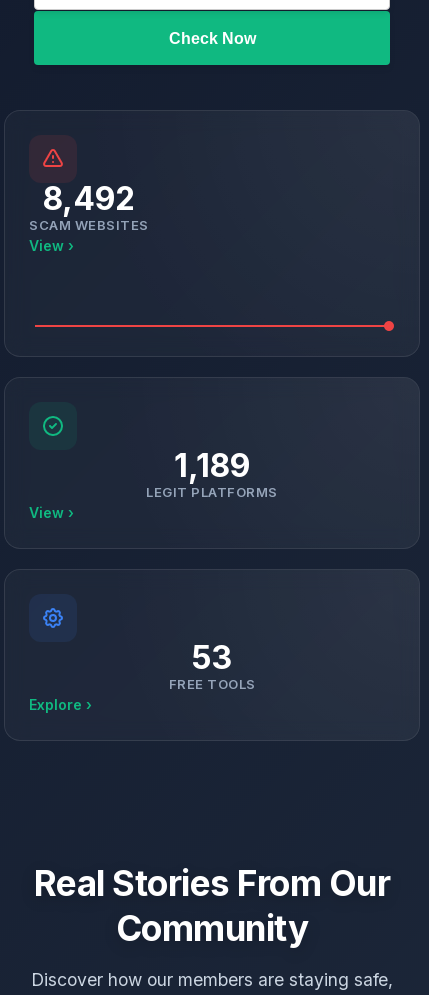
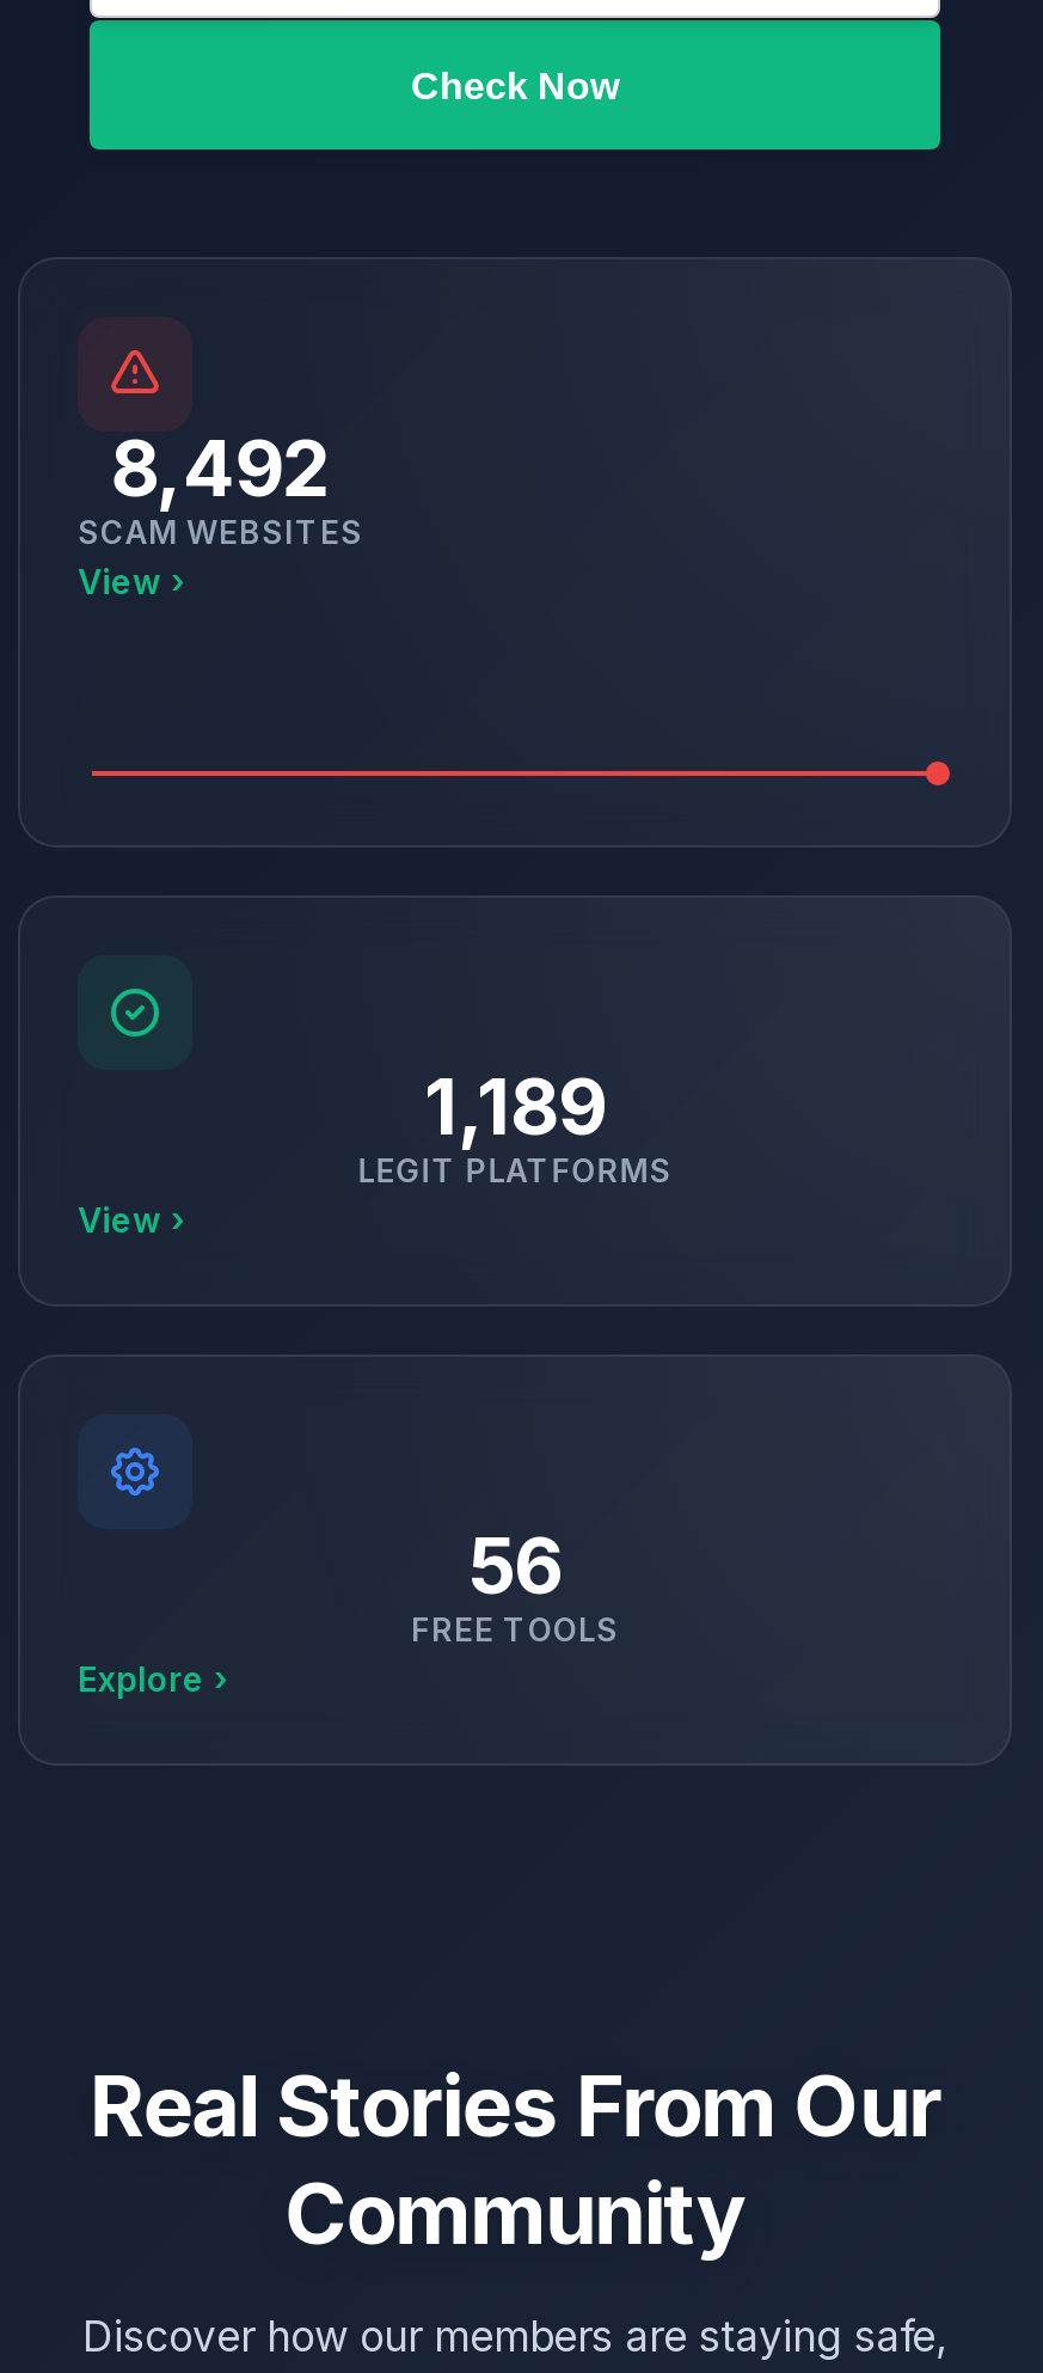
[192,638,232,677] 53 -> [468,1519,562,1613] 56

